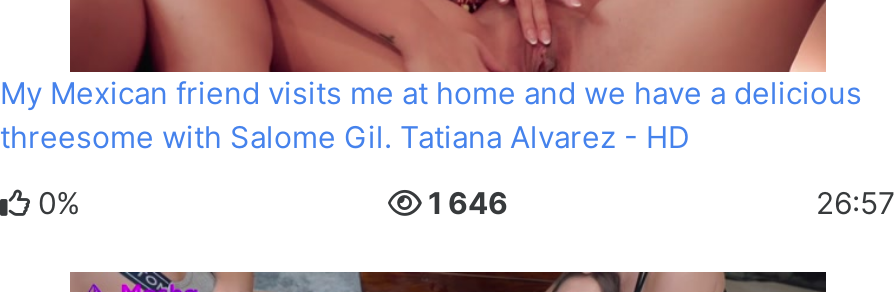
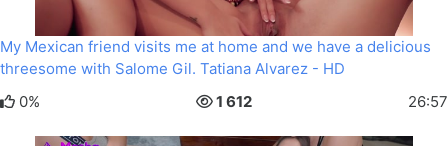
[422,184,508,222] 1 646 -> [213,92,252,111] 1 612

